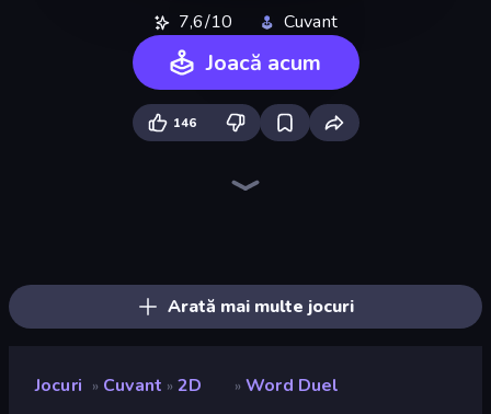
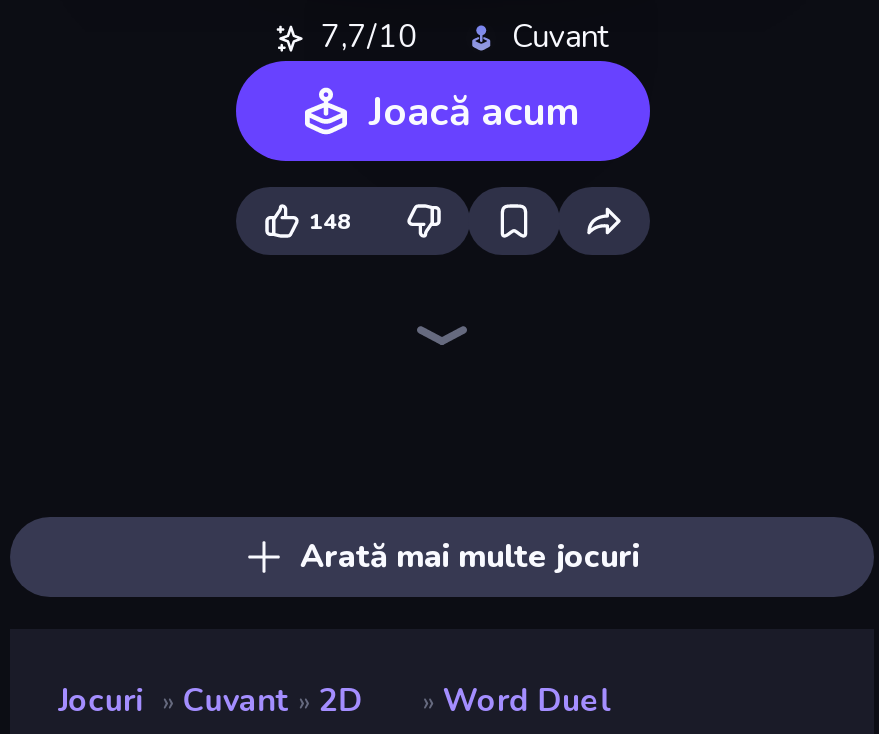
[179,10,232,34] 7,6/10 -> [320,15,418,59] 7,7/10
[173,114,196,131] 146 -> [309,206,351,236] 148

